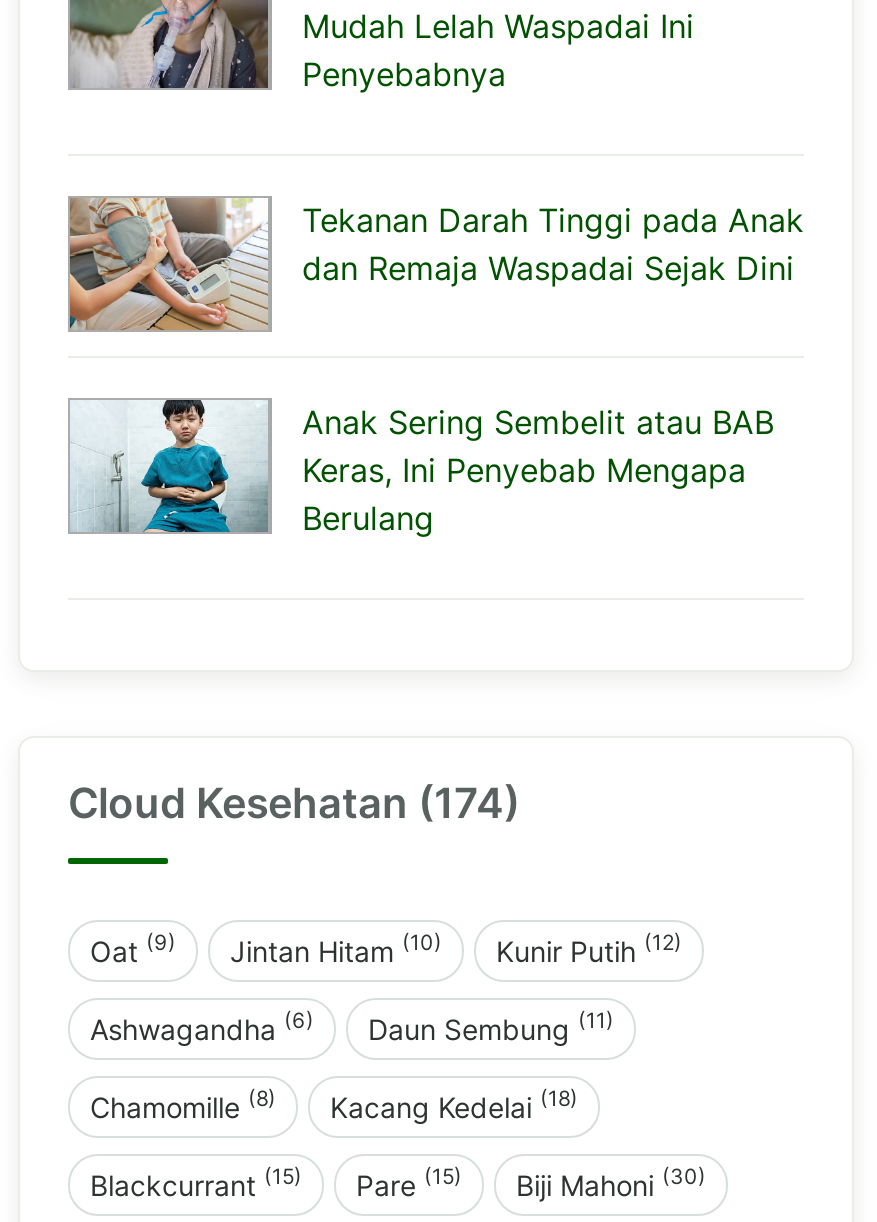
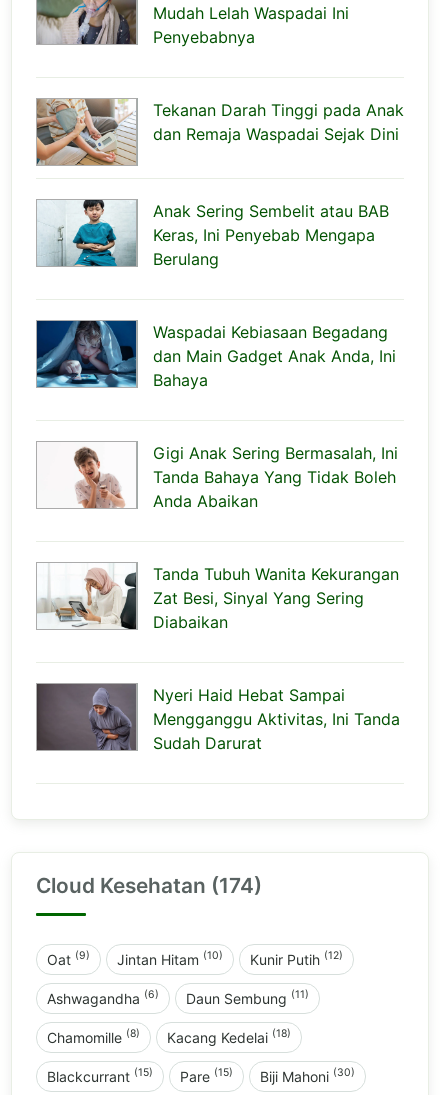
none -> [36,319,396,390] [image] | Waspadai Kebiasaan Begadang | dan Main Gadget Anak Anda, Ini | Bahaya
none -> [36,562,399,632] [image] | Tanda Tubuh Wanita Kekurangan | Zat Besi, Sinyal Yang Sering | Diabaikan
none -> [36,683,400,753] [image] | Nyeri Haid Hebat Sampai | Mengganggu Aktivitas, Ini Tanda | Sudah Darurat
none -> [37,441,398,511] [image] | Gigi Anak Sering Bermasalah, Ini | Tanda Bahaya Yang Tidak Boleh | Anda Abaikan

